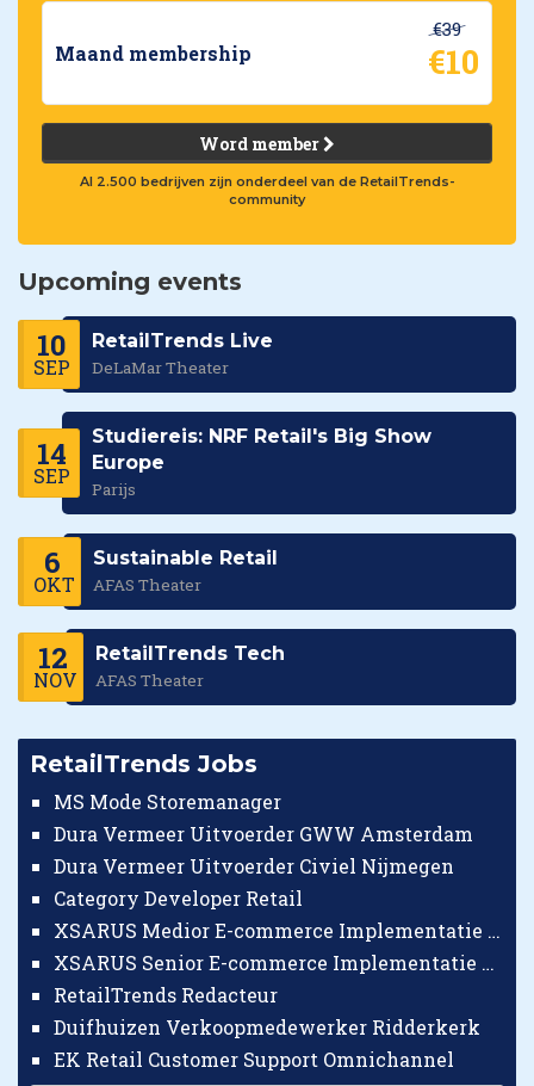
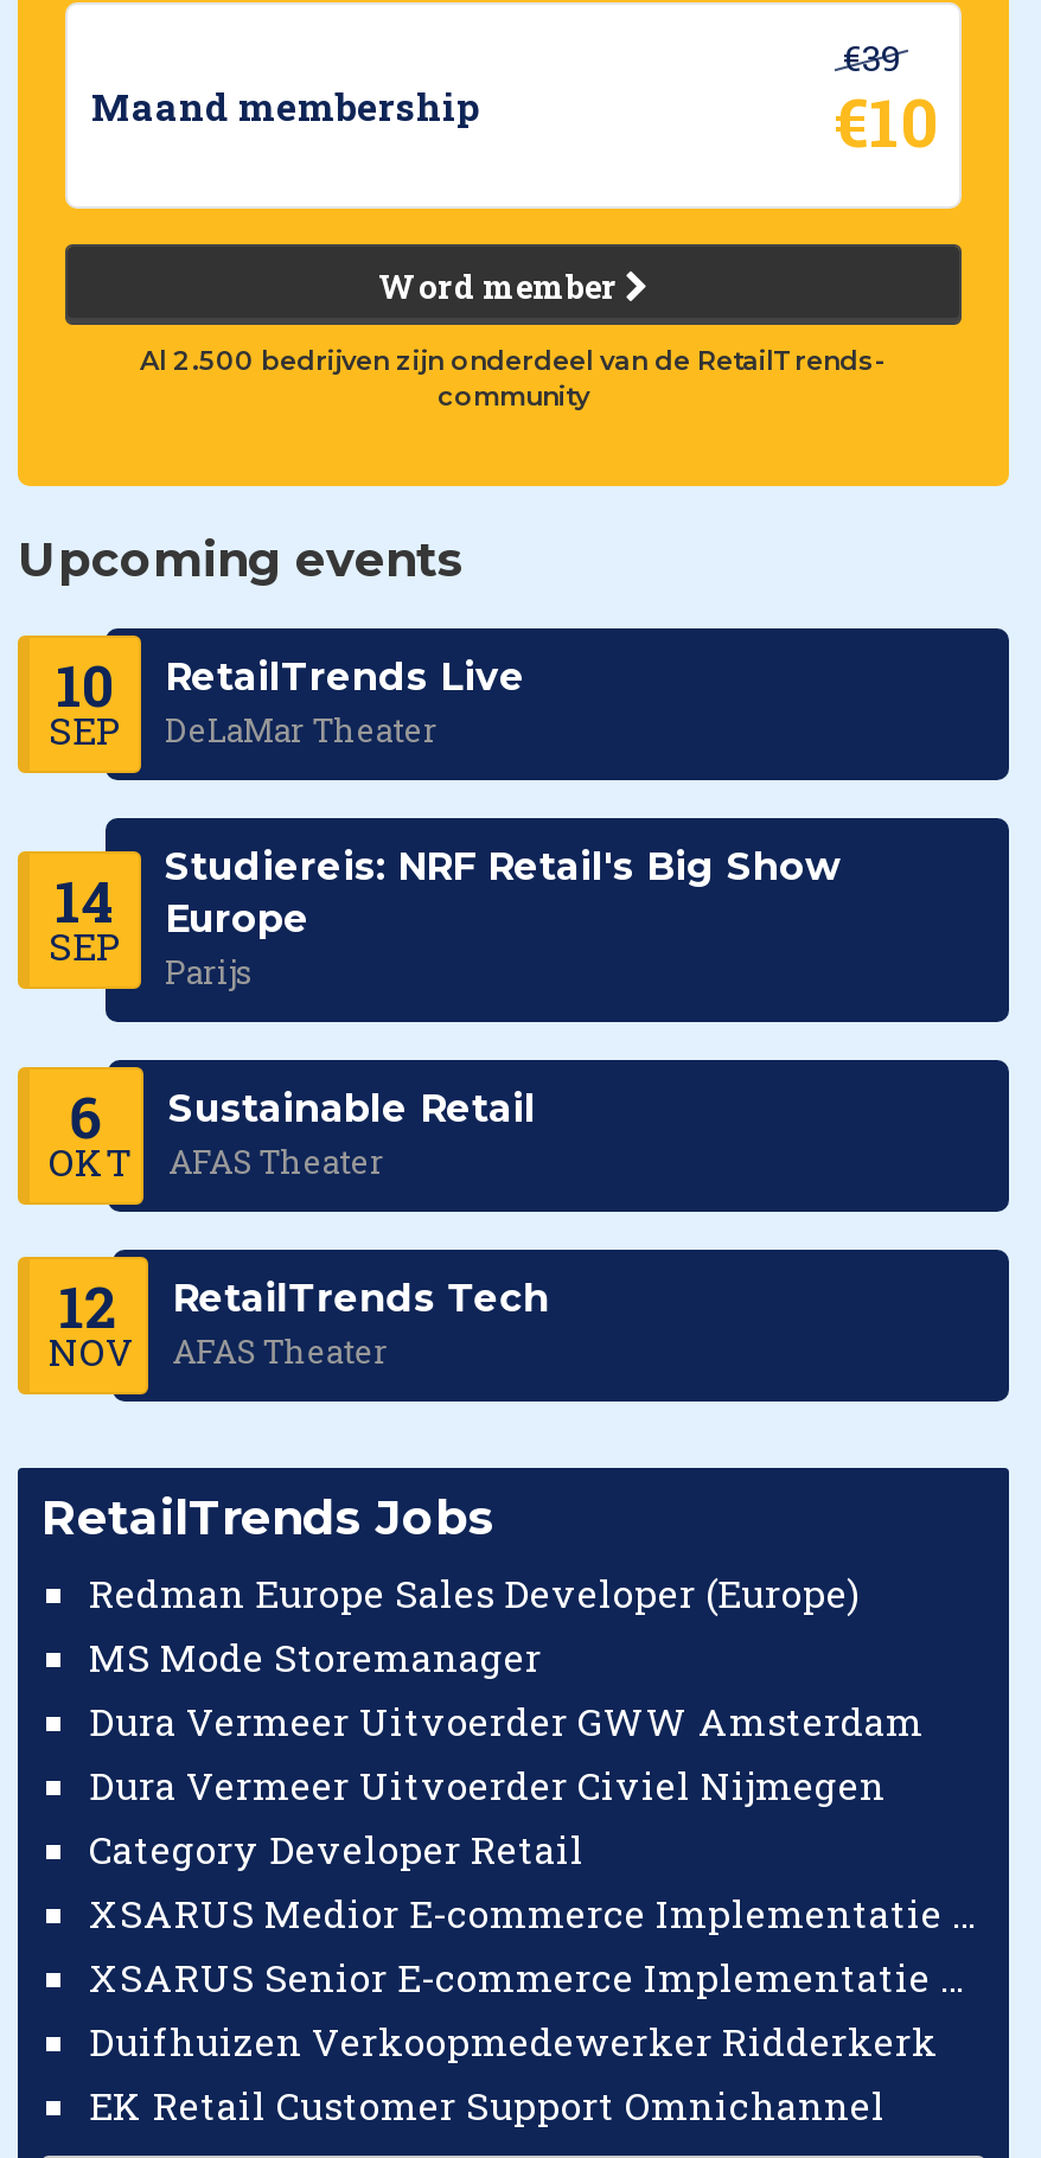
none -> [89,1568,860,1617] Redman Europe Sales Developer (Europe)
moved [54,789,473,911] -> [89,1632,924,1873]: MS Mode Storemanager | Dura Vermeer Uitvoerder GWW Amsterdam | Dura Vermeer Uitvoerder Civiel Nijmegen | Category Developer Retail
[54,982,278,1007] RetailTrends Redacteur -> none

